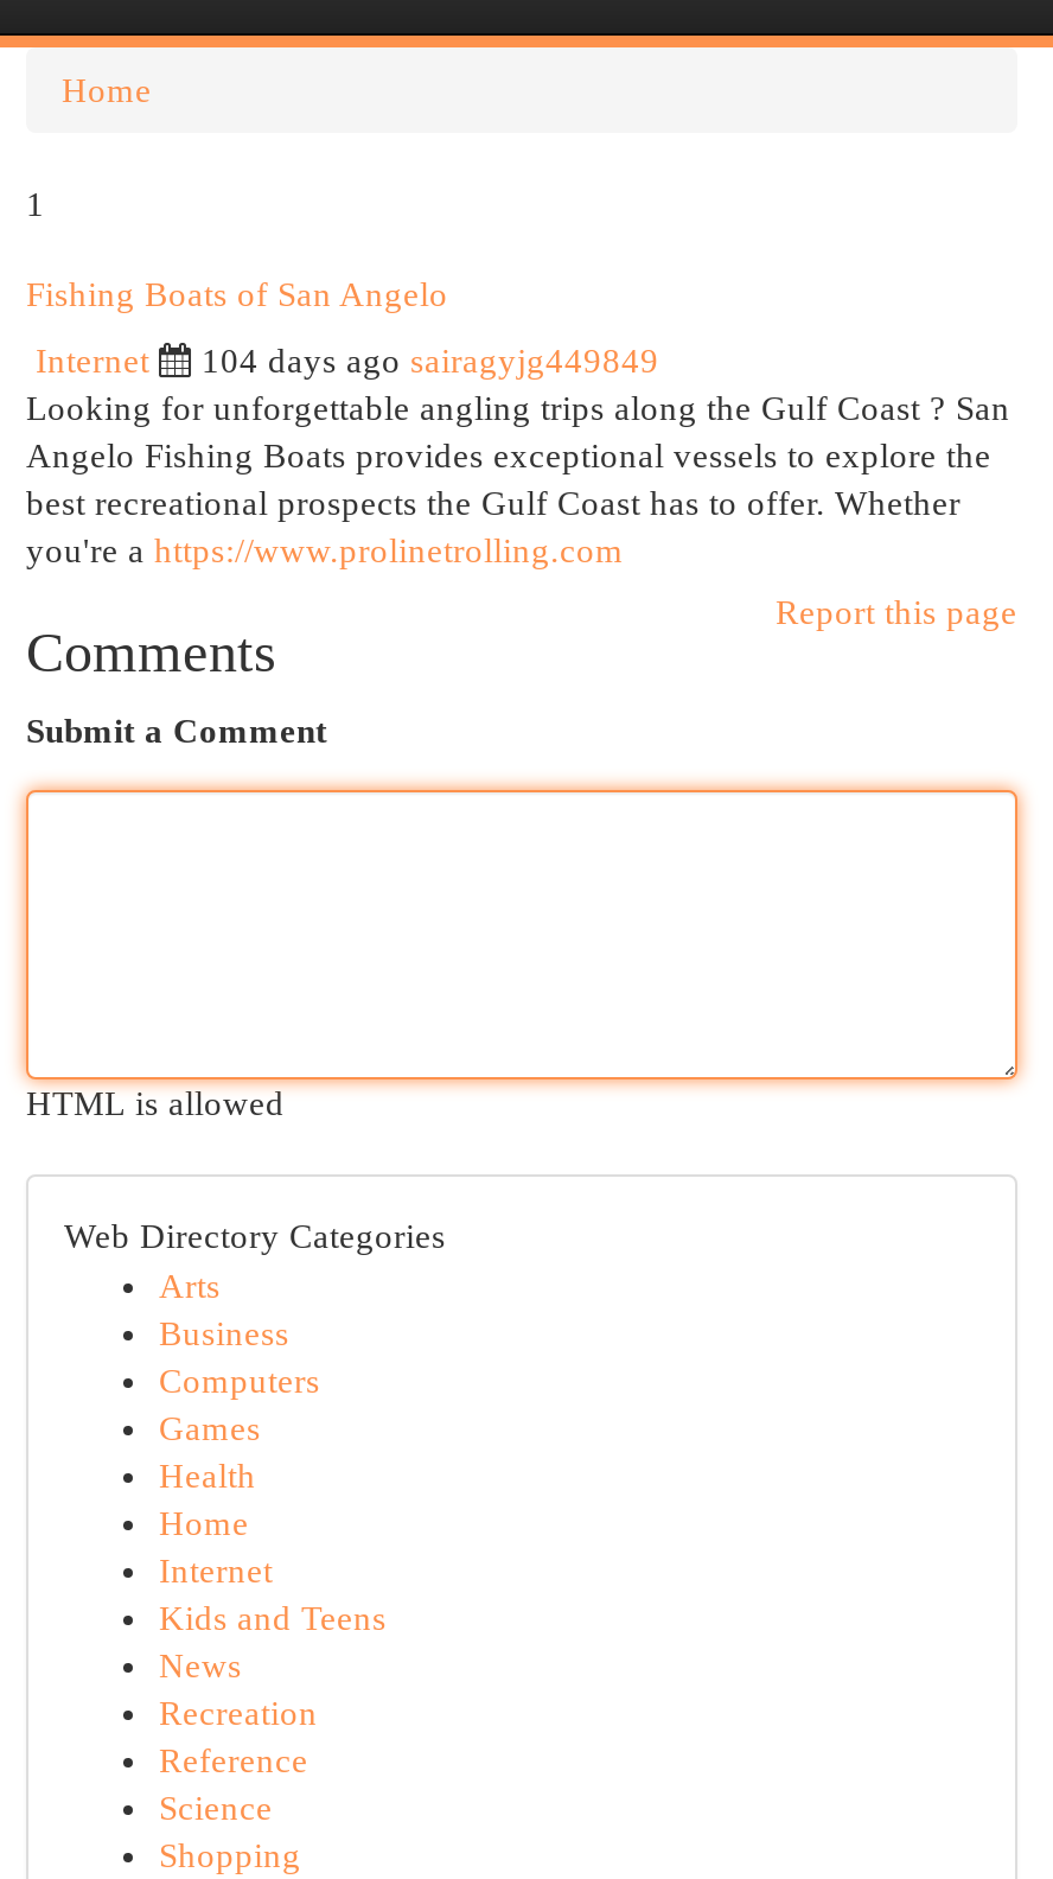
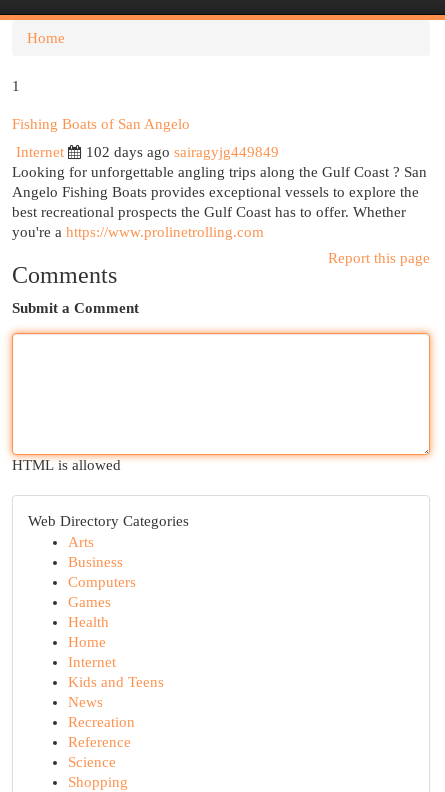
[202,342,659,380] 104 days ago sairagyjg449849 -> [86,144,279,160] 102 days ago sairagyjg449849

